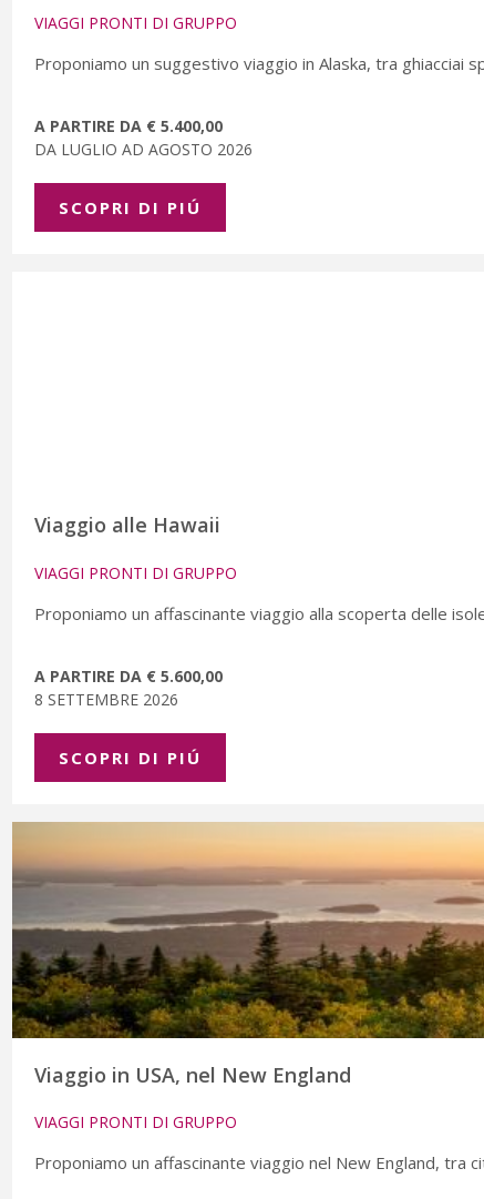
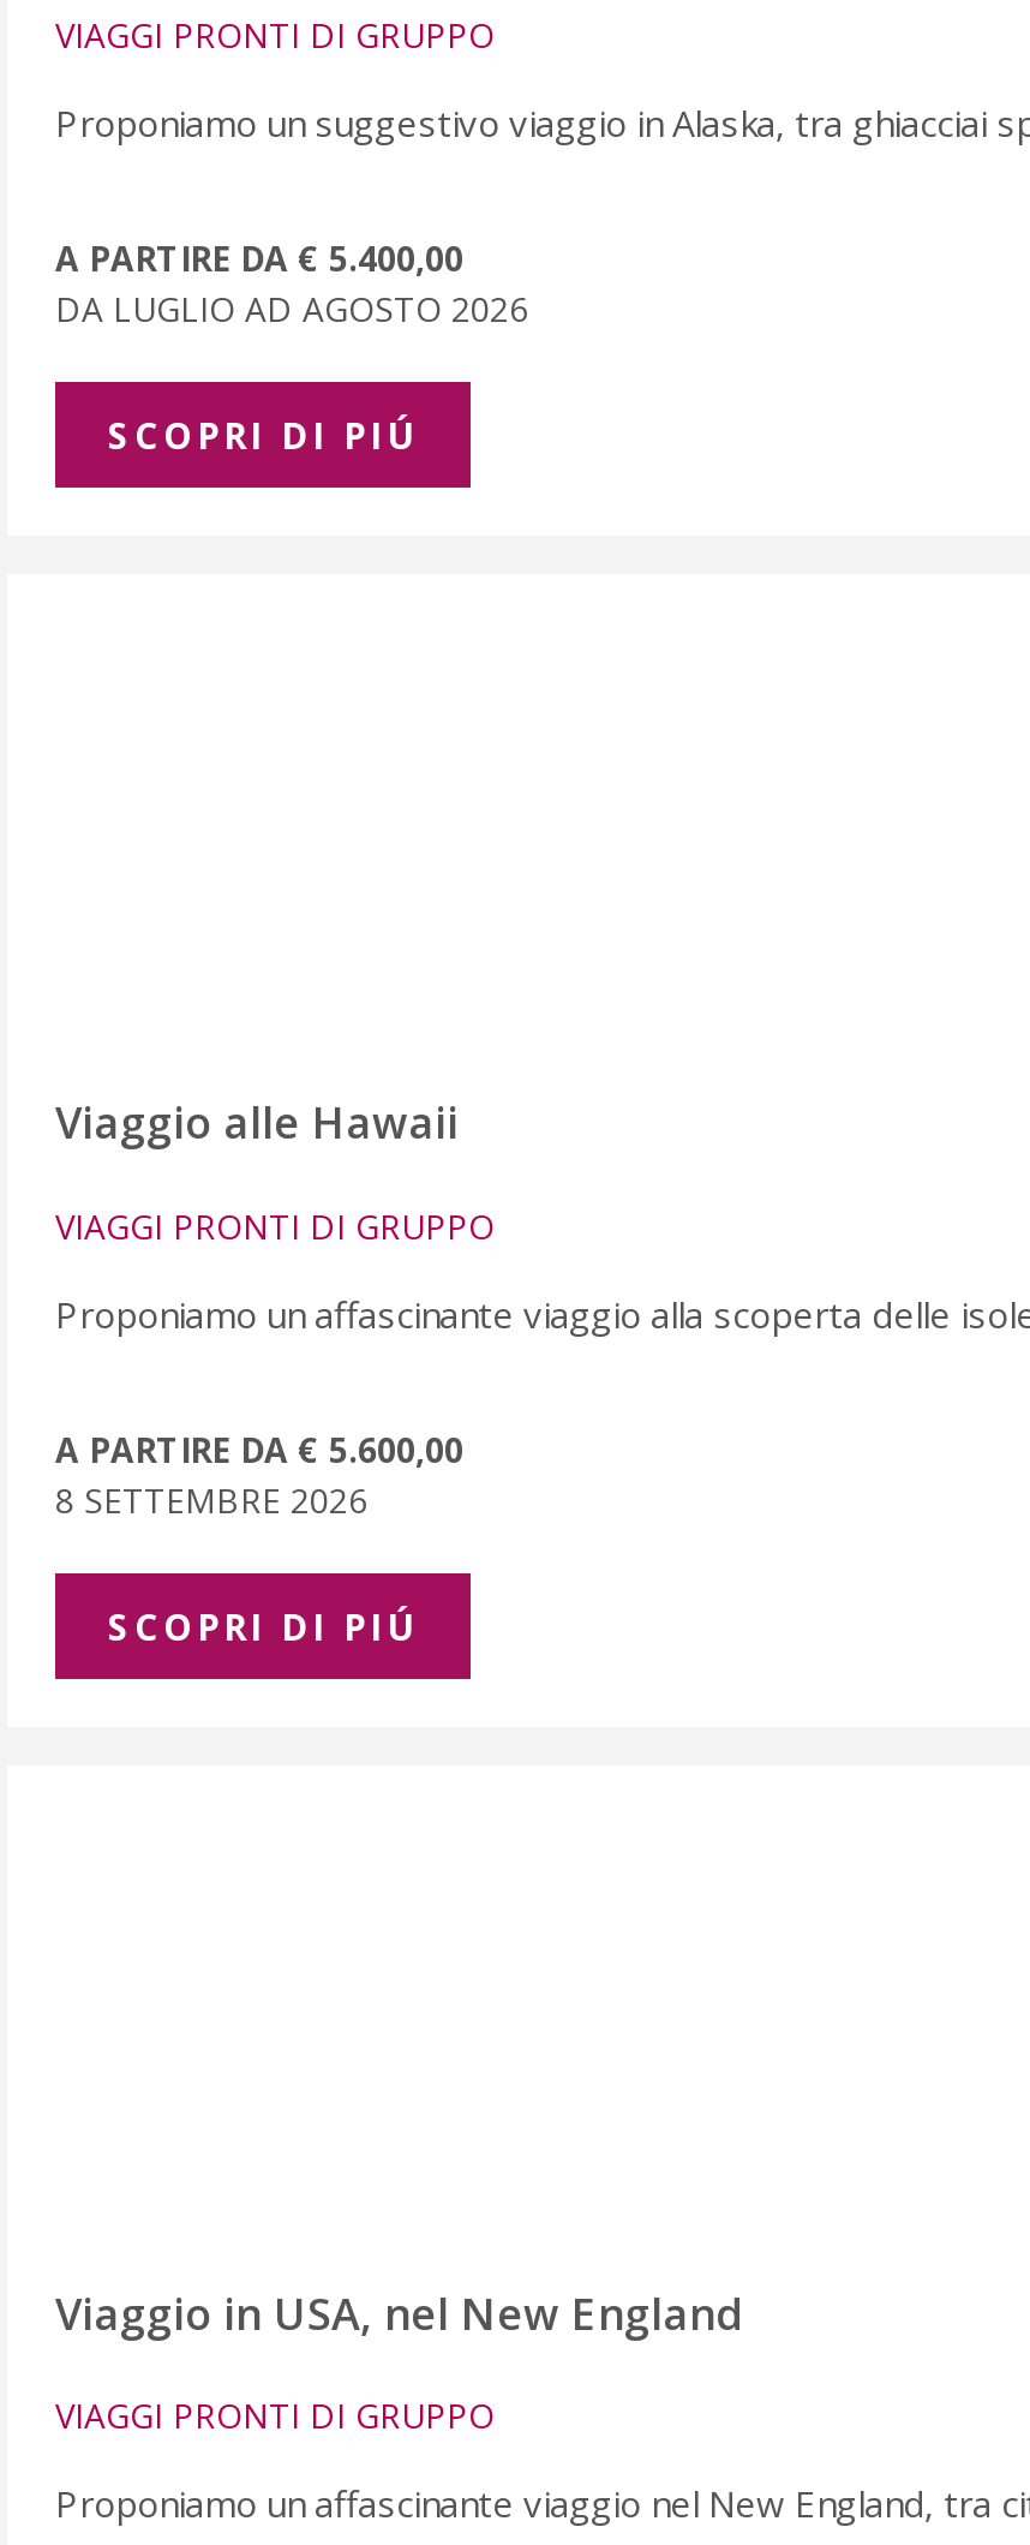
[11,821,481,1039] [image] -> none

